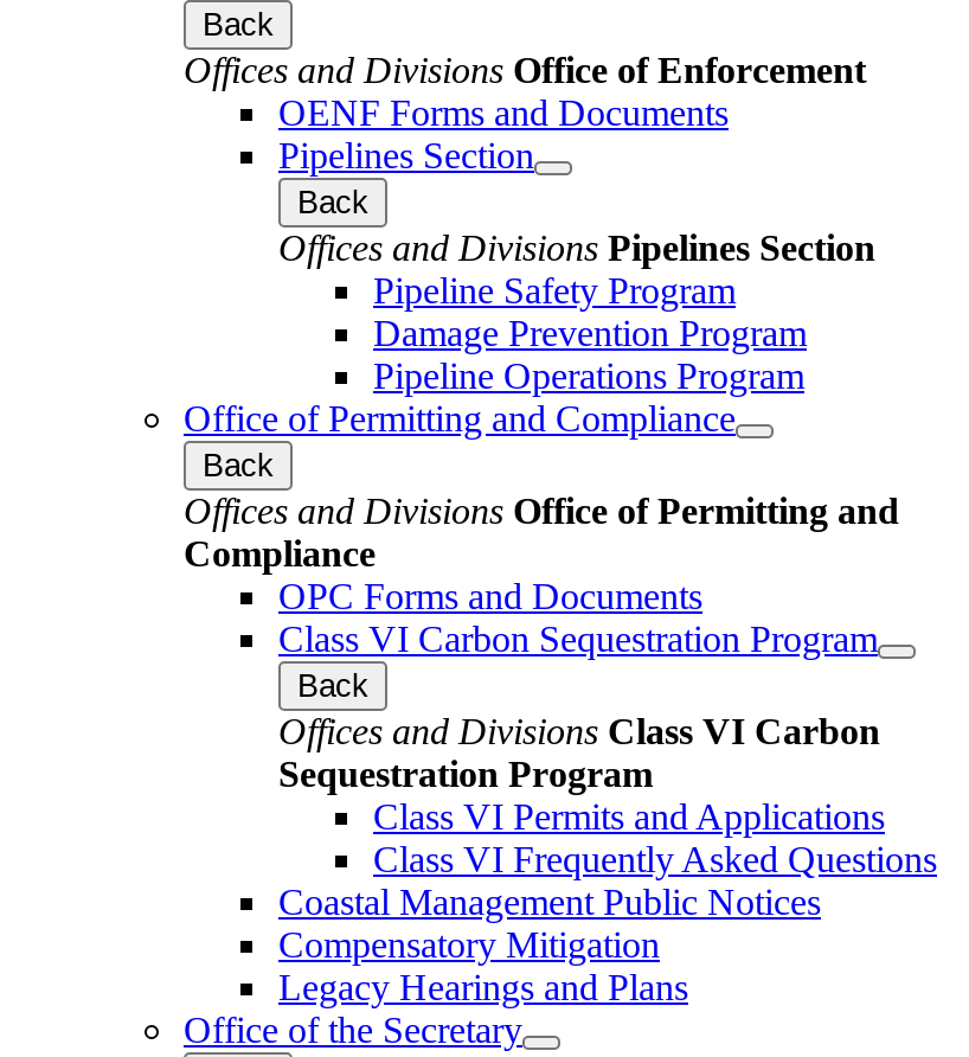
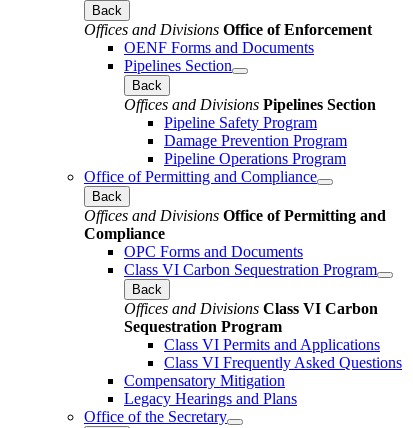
[278,881,821,921] Coastal Management Public Notices -> none

